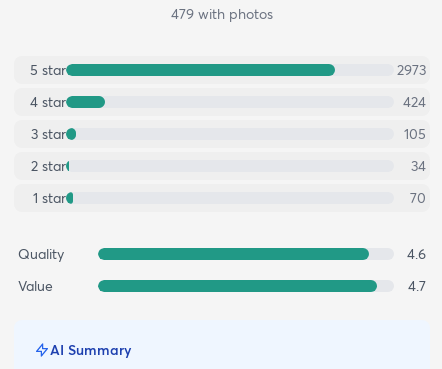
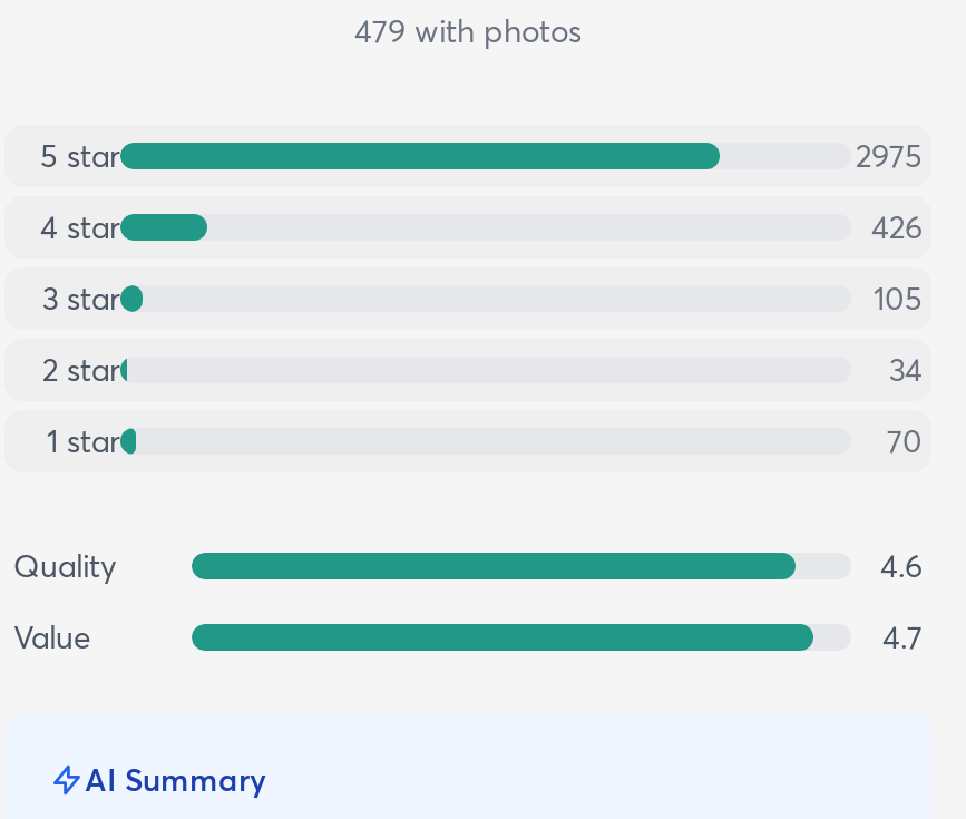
[397,61,426,79] 2973 -> [856,135,923,175] 2975
[403,93,426,111] 424 -> [871,206,923,246] 426

